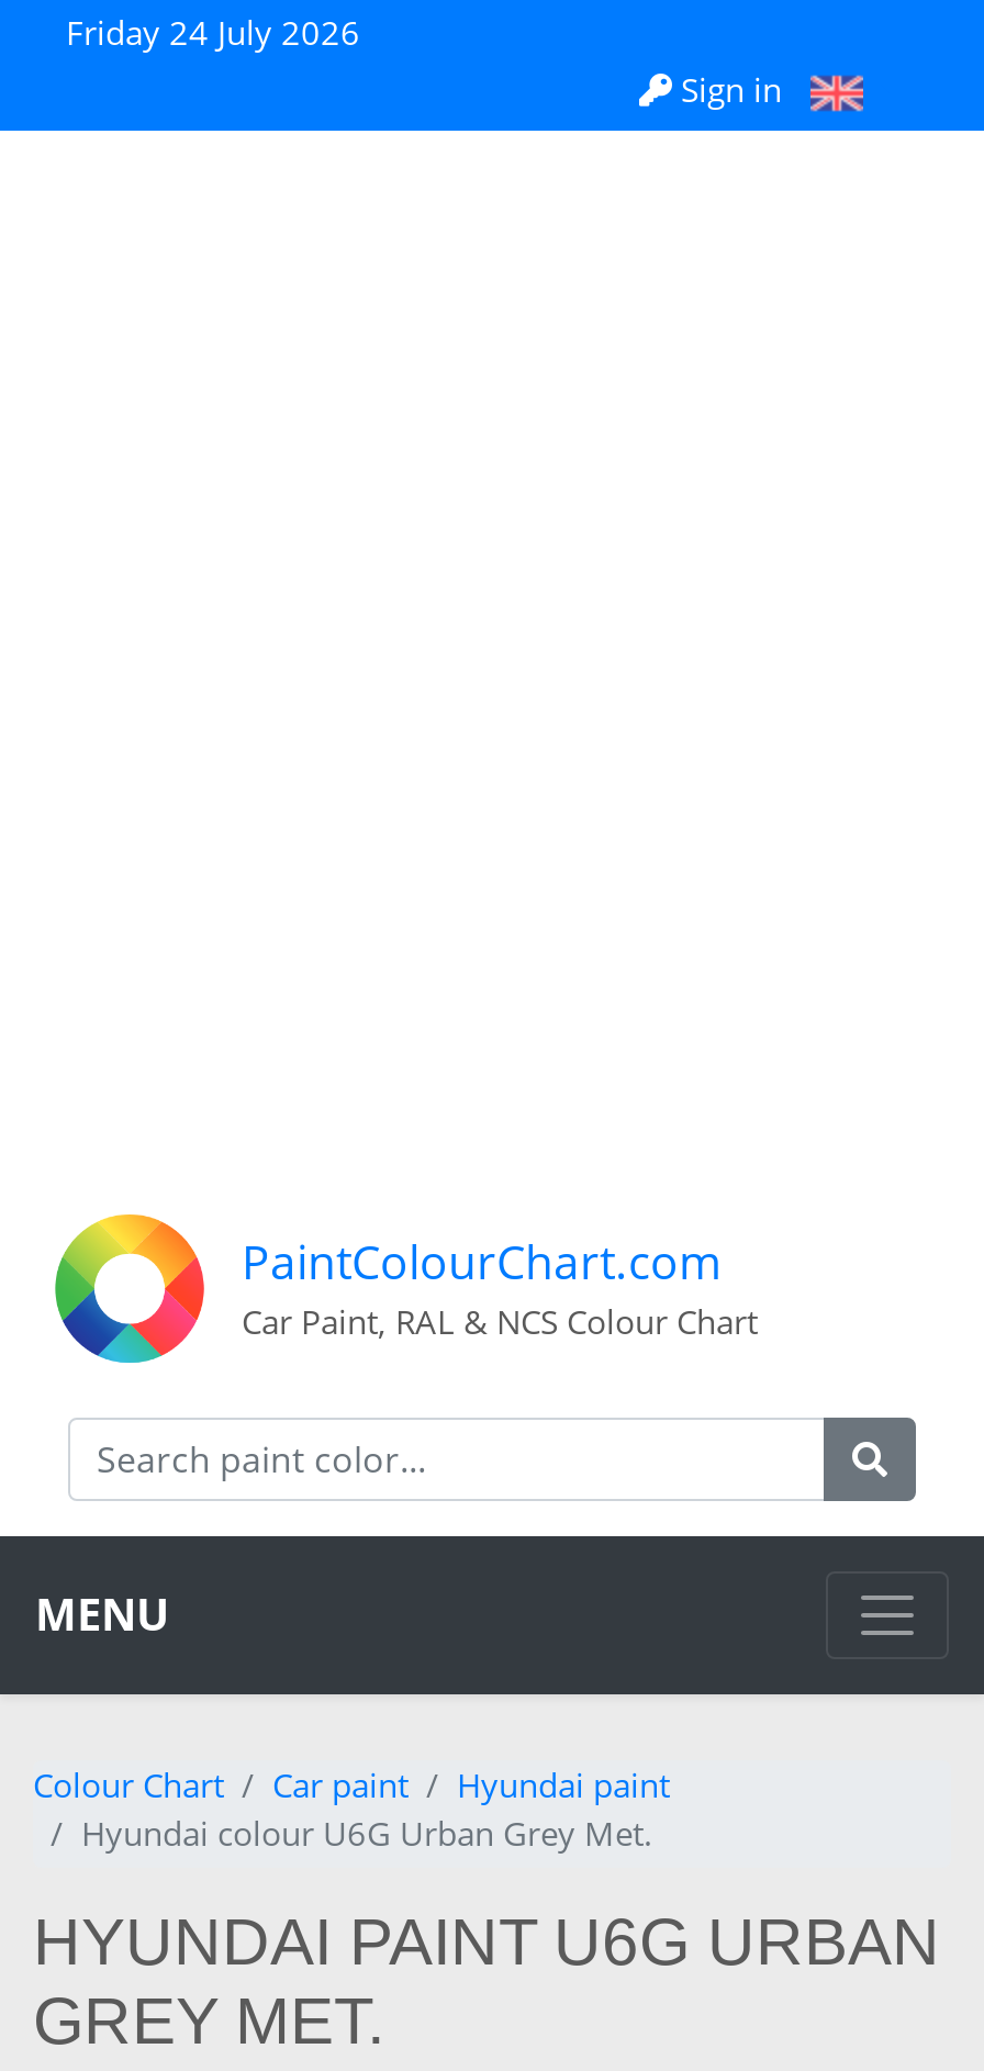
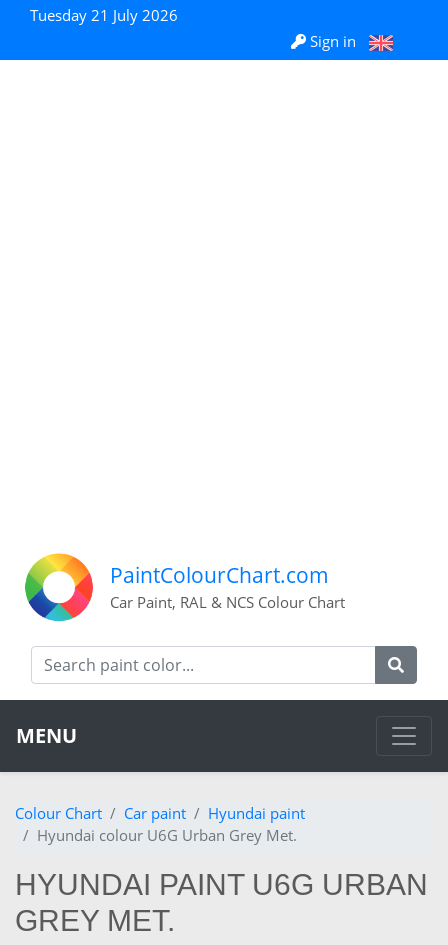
[66,10,360,54] Friday 24 July 2026 -> [30,5,178,25] Tuesday 21 July 2026

